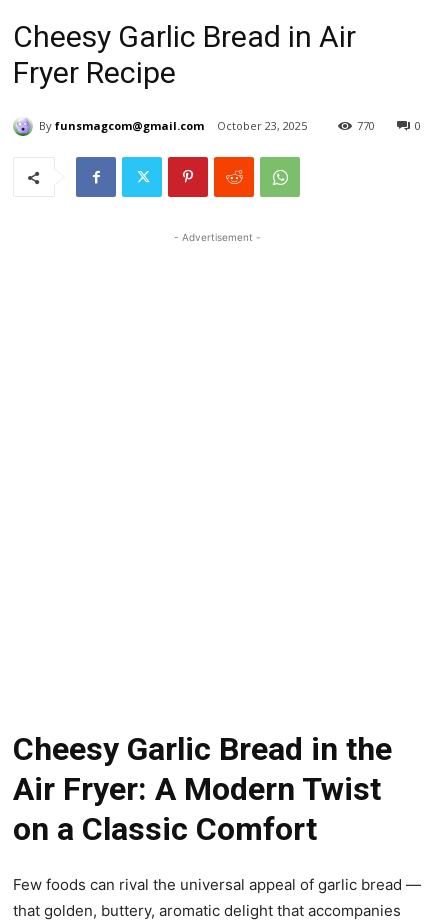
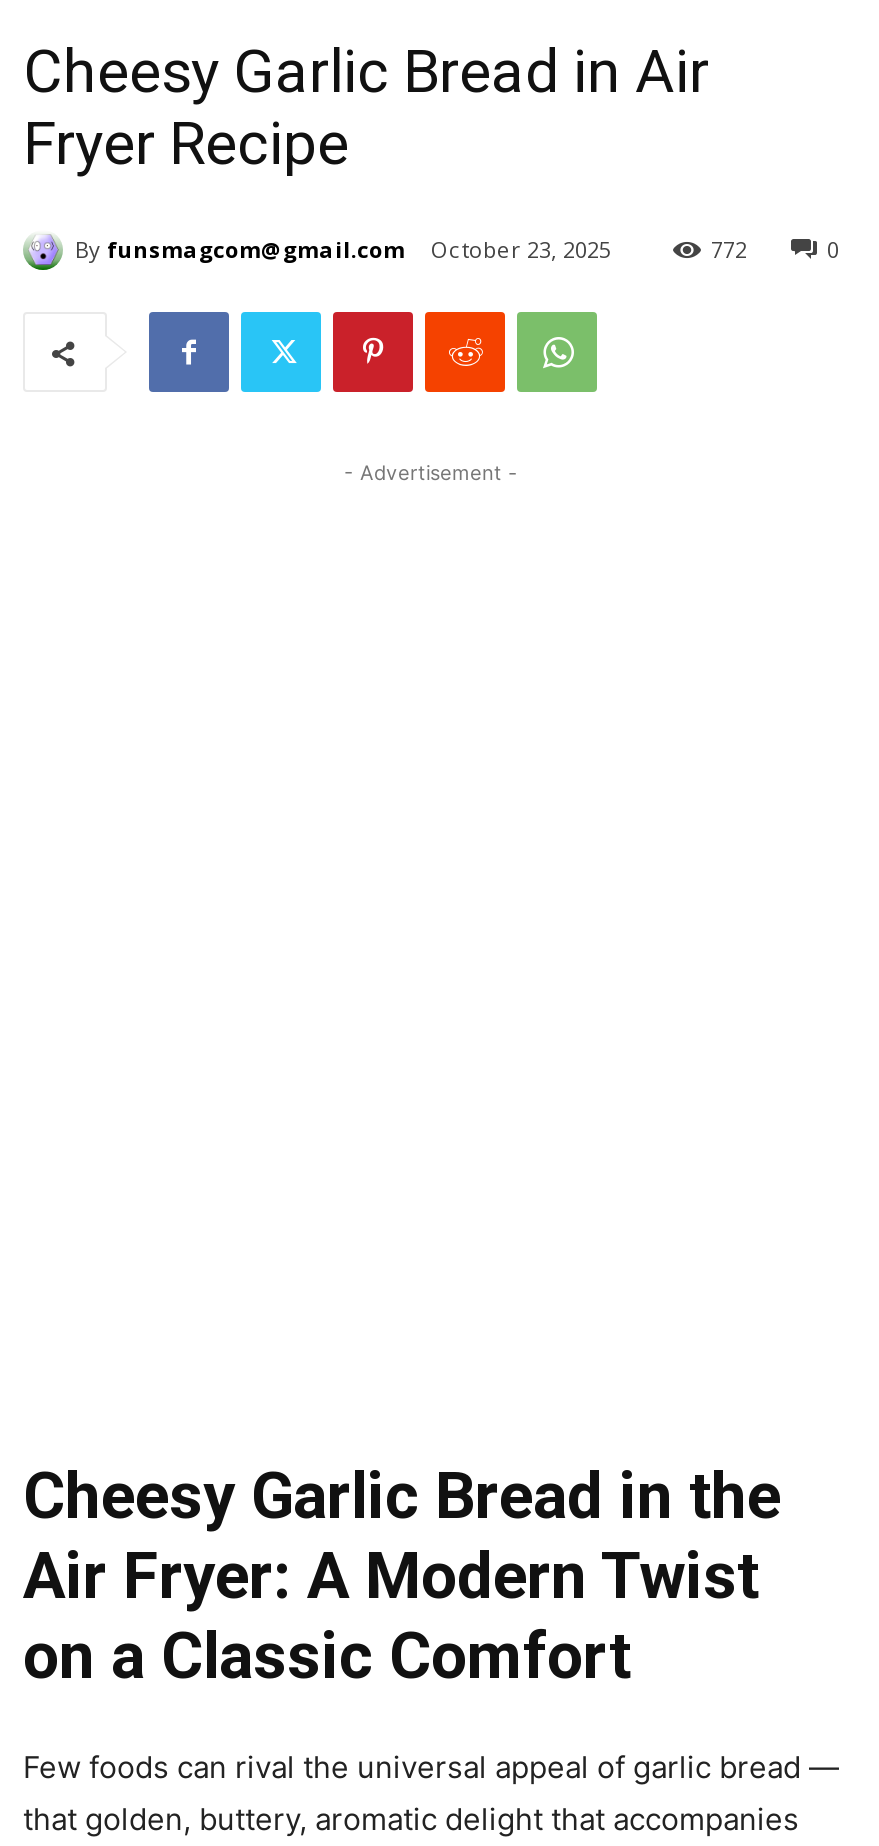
[357,118,375,133] 770 -> [711,234,747,264] 772

